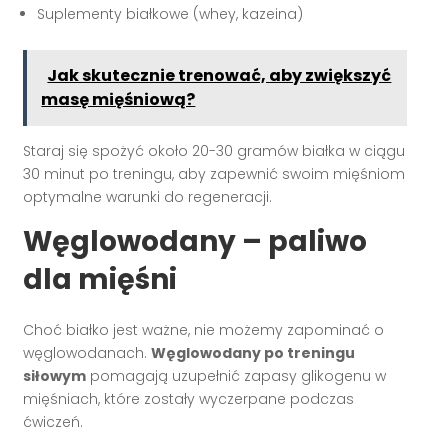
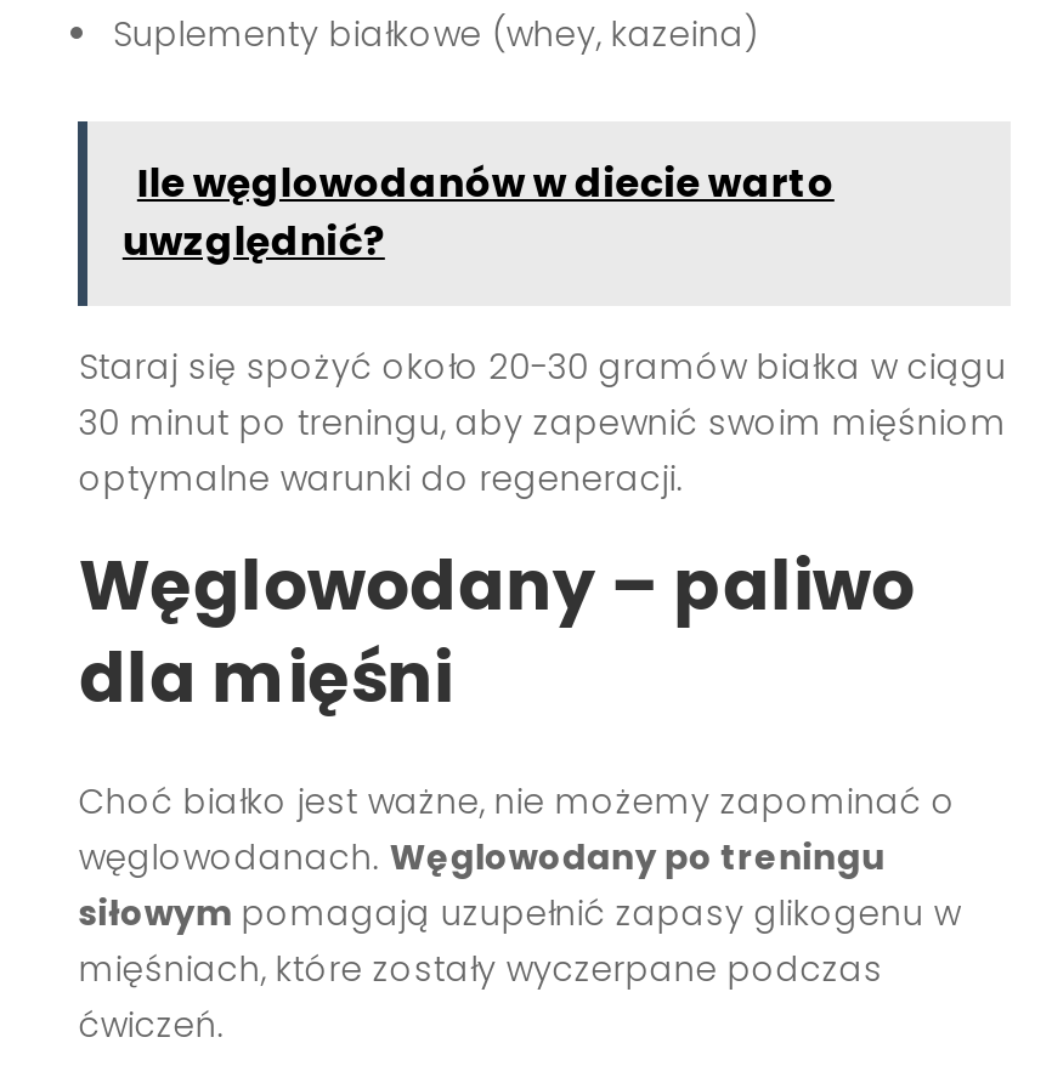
[41,64,391,111] Jak skutecznie trenować, aby zwiększyć | masę mięśniową? -> [122,155,834,269] Ile węglowodanów w diecie warto | uwzględnić?

